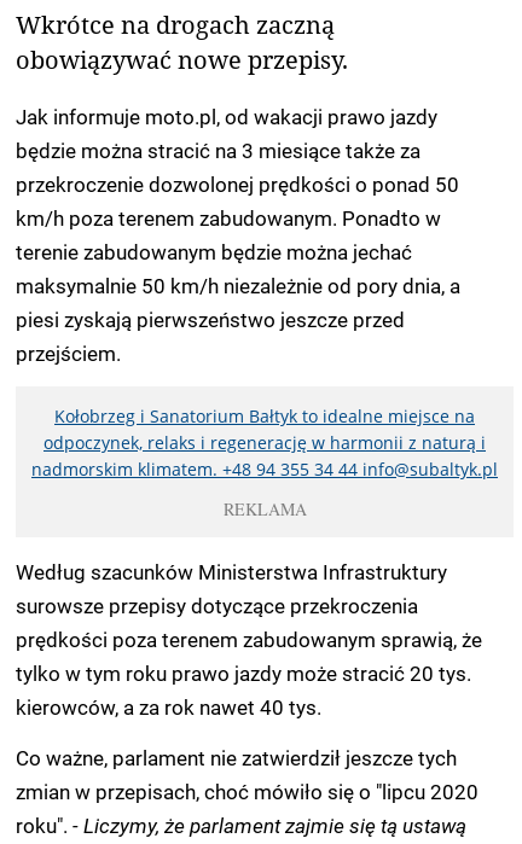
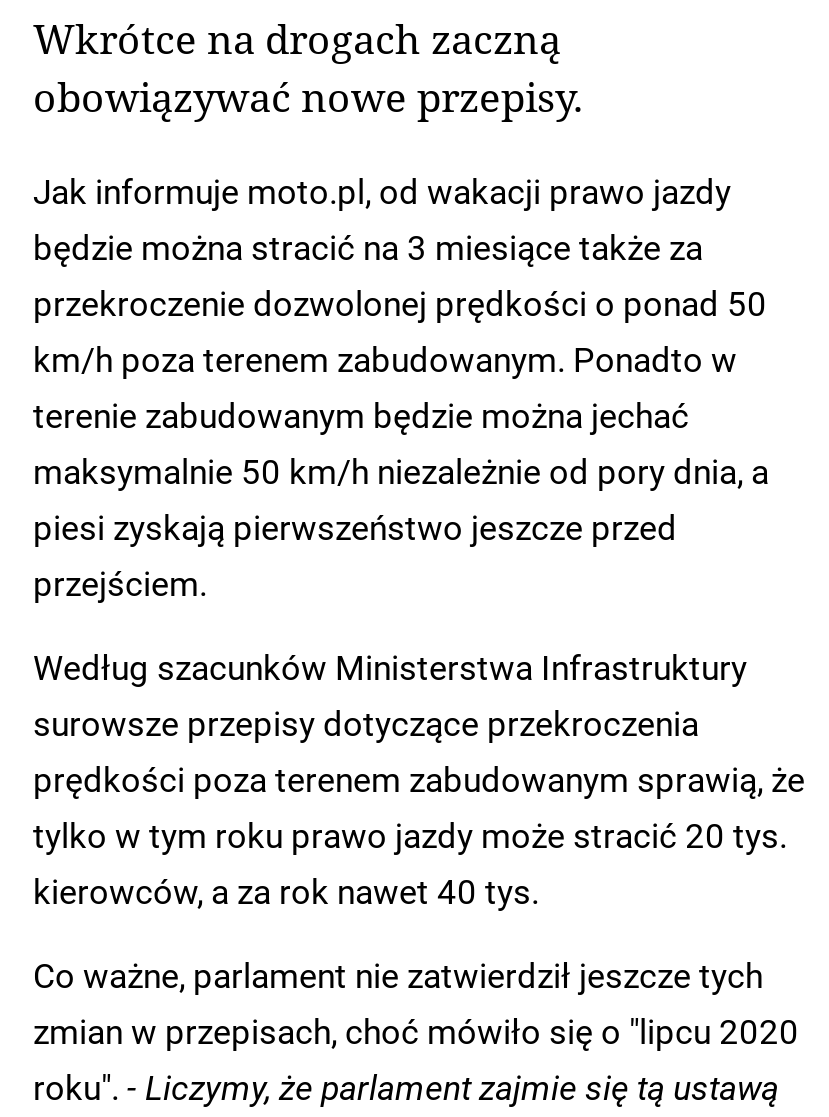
[31,405,498,521] Kołobrzeg i Sanatorium Bałtyk to idealne miejsce na | odpoczynek, relaks i regenerację w harmonii z naturą i | nadmorskim klimatem. +48 94 355 34 44 info@subaltyk.pl | REKLAMA -> none

